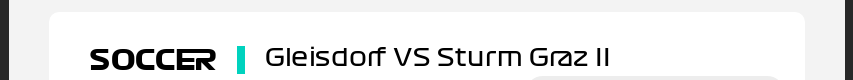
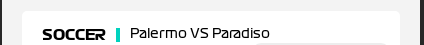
[265,46,611,70] Gleisdorf VS Sturm Graz II -> [130,28,270,40] Palermo VS Paradiso

